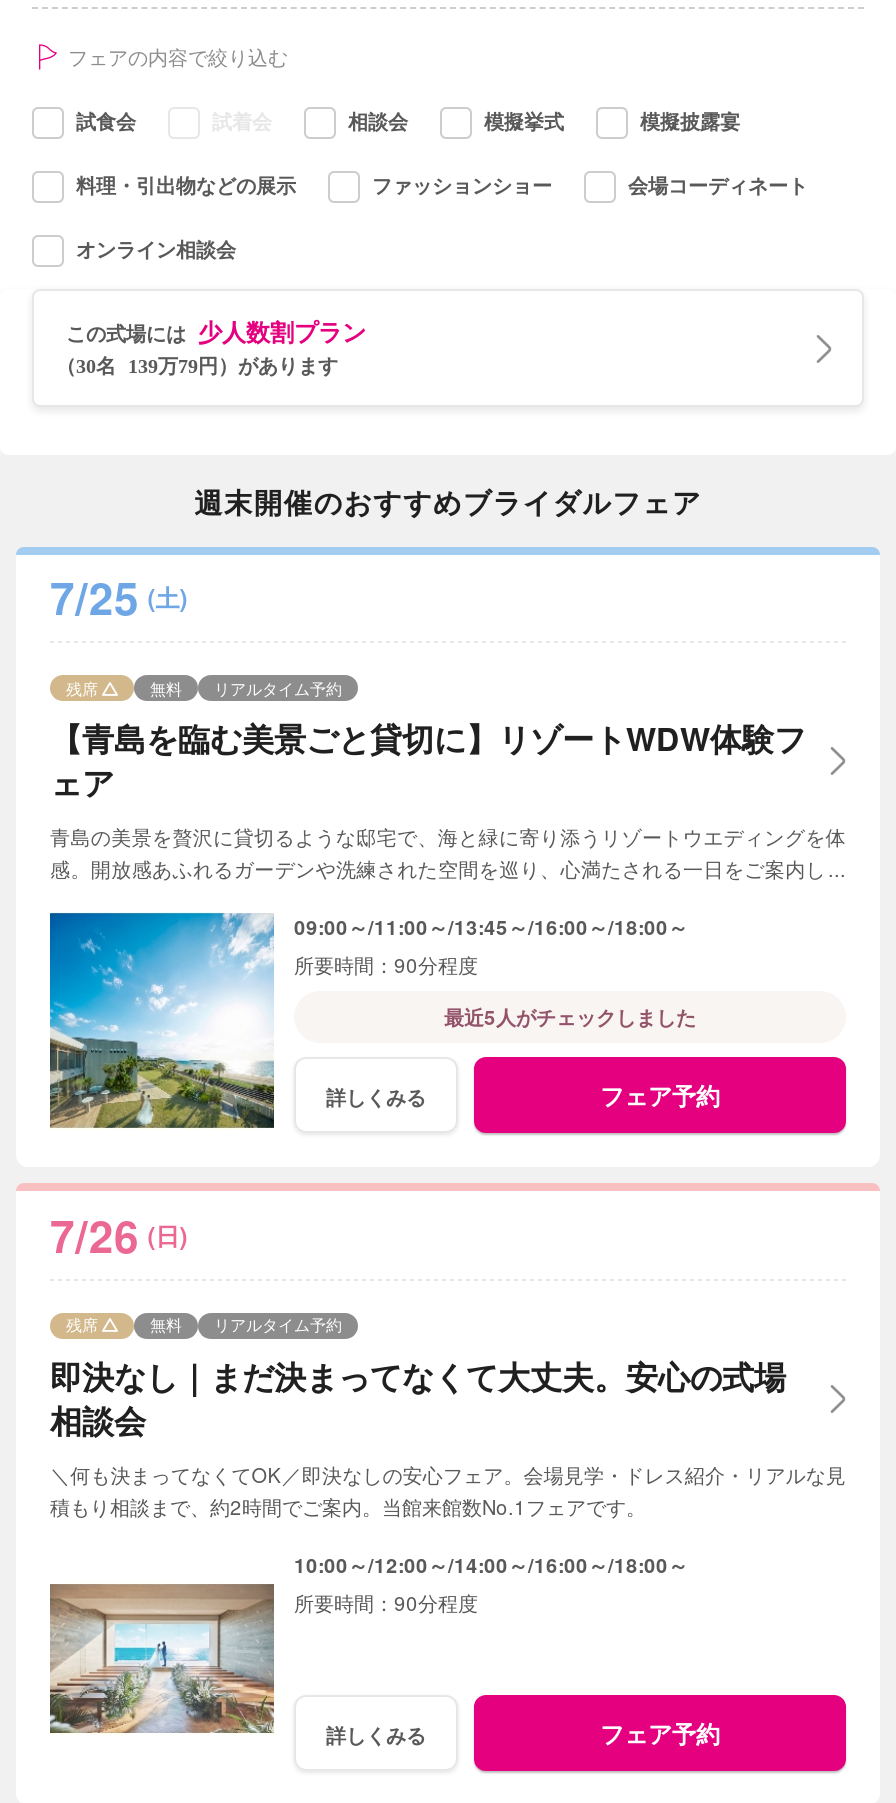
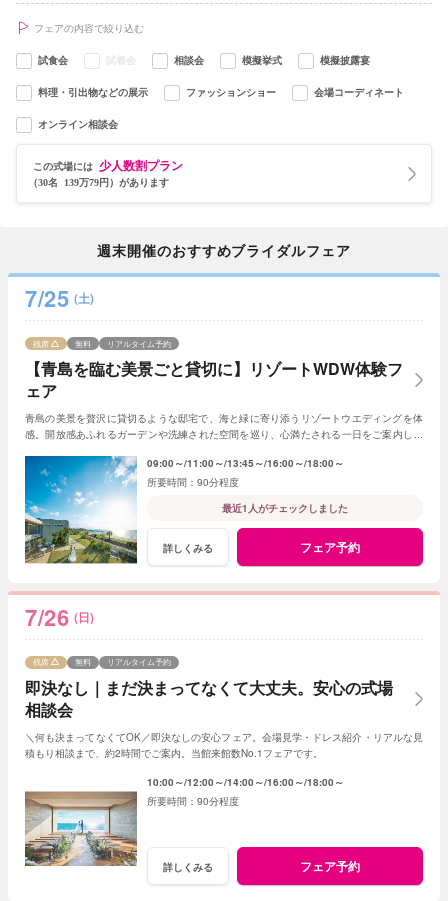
[444,1004,696,1032] 最近5人がチェックしました -> [222,501,348,515] 最近1人がチェックしました

